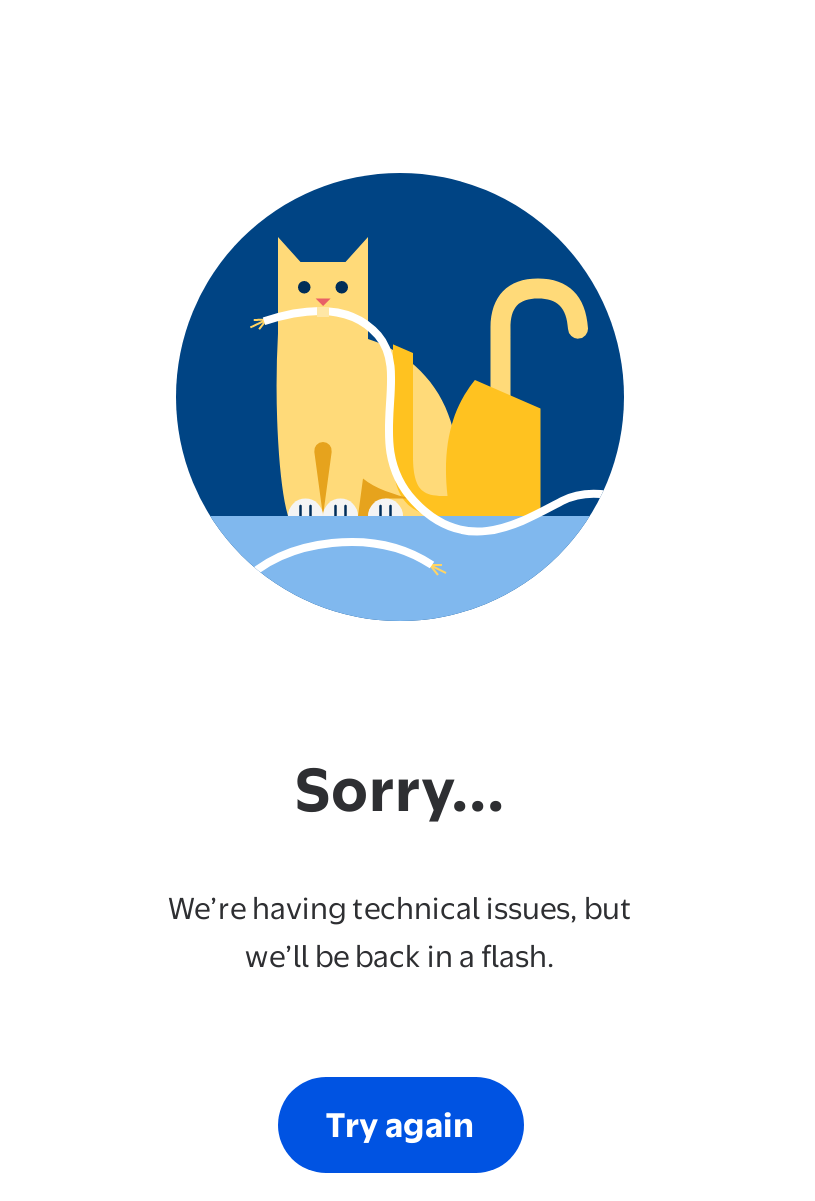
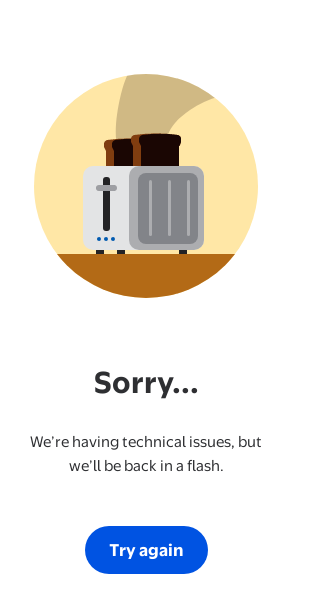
[174,171,626,623] [image] -> [34,74,258,299] [image]

